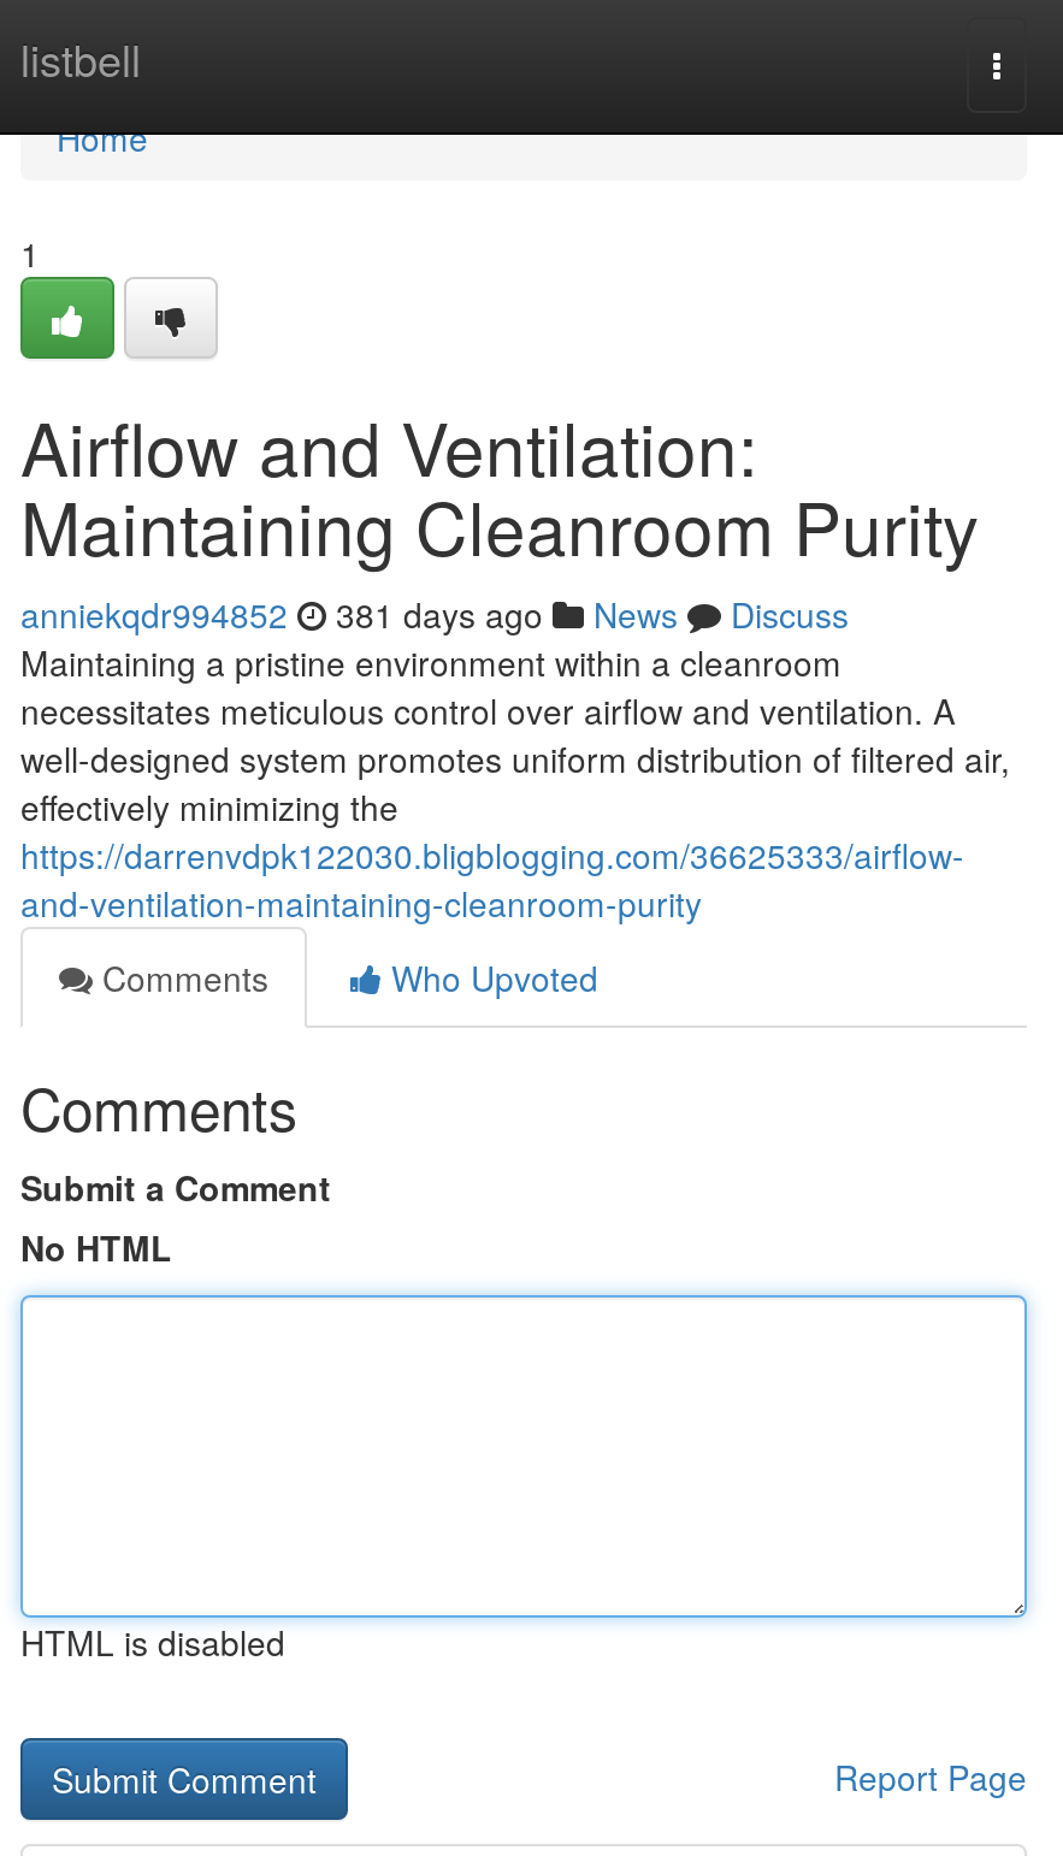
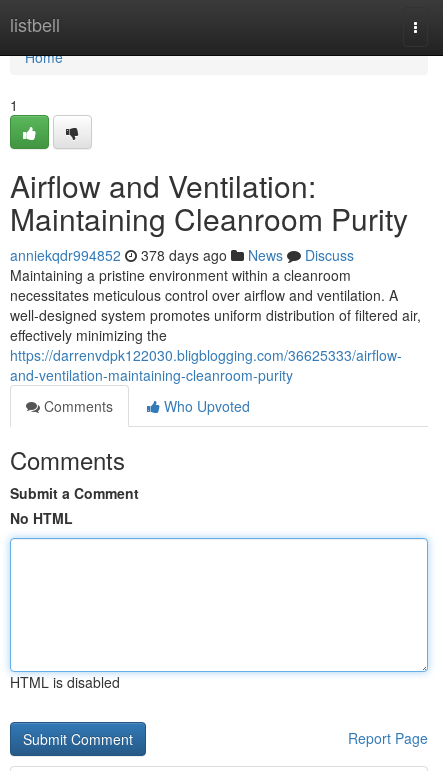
[20,590,849,638] anniekqdr994852 381 days ago News Discuss -> [10,245,354,265] anniekqdr994852 378 days ago News Discuss

